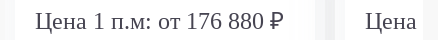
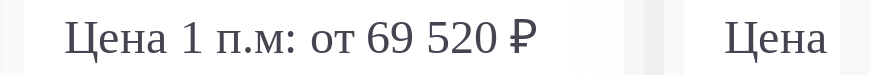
[35,8,284,34] Цена 1 п.м: от 176 880 ₽ -> [64,11,538,63] Цена 1 п.м: от 69 520 ₽

